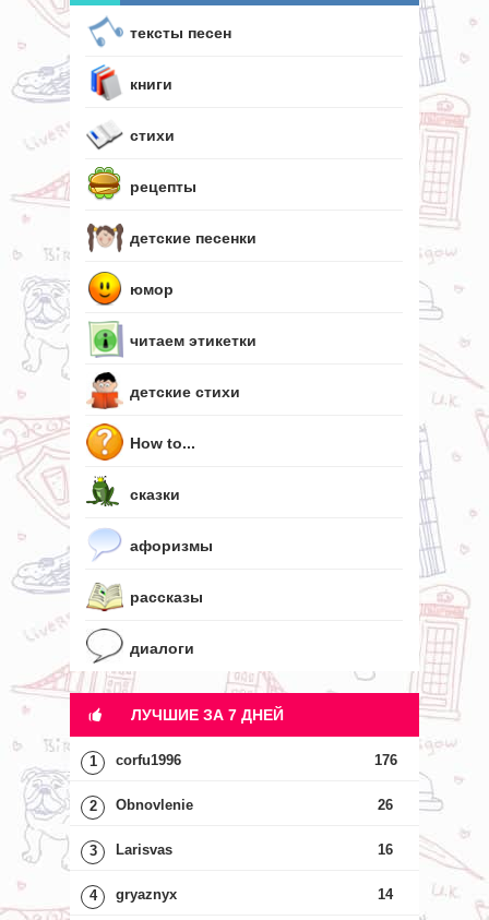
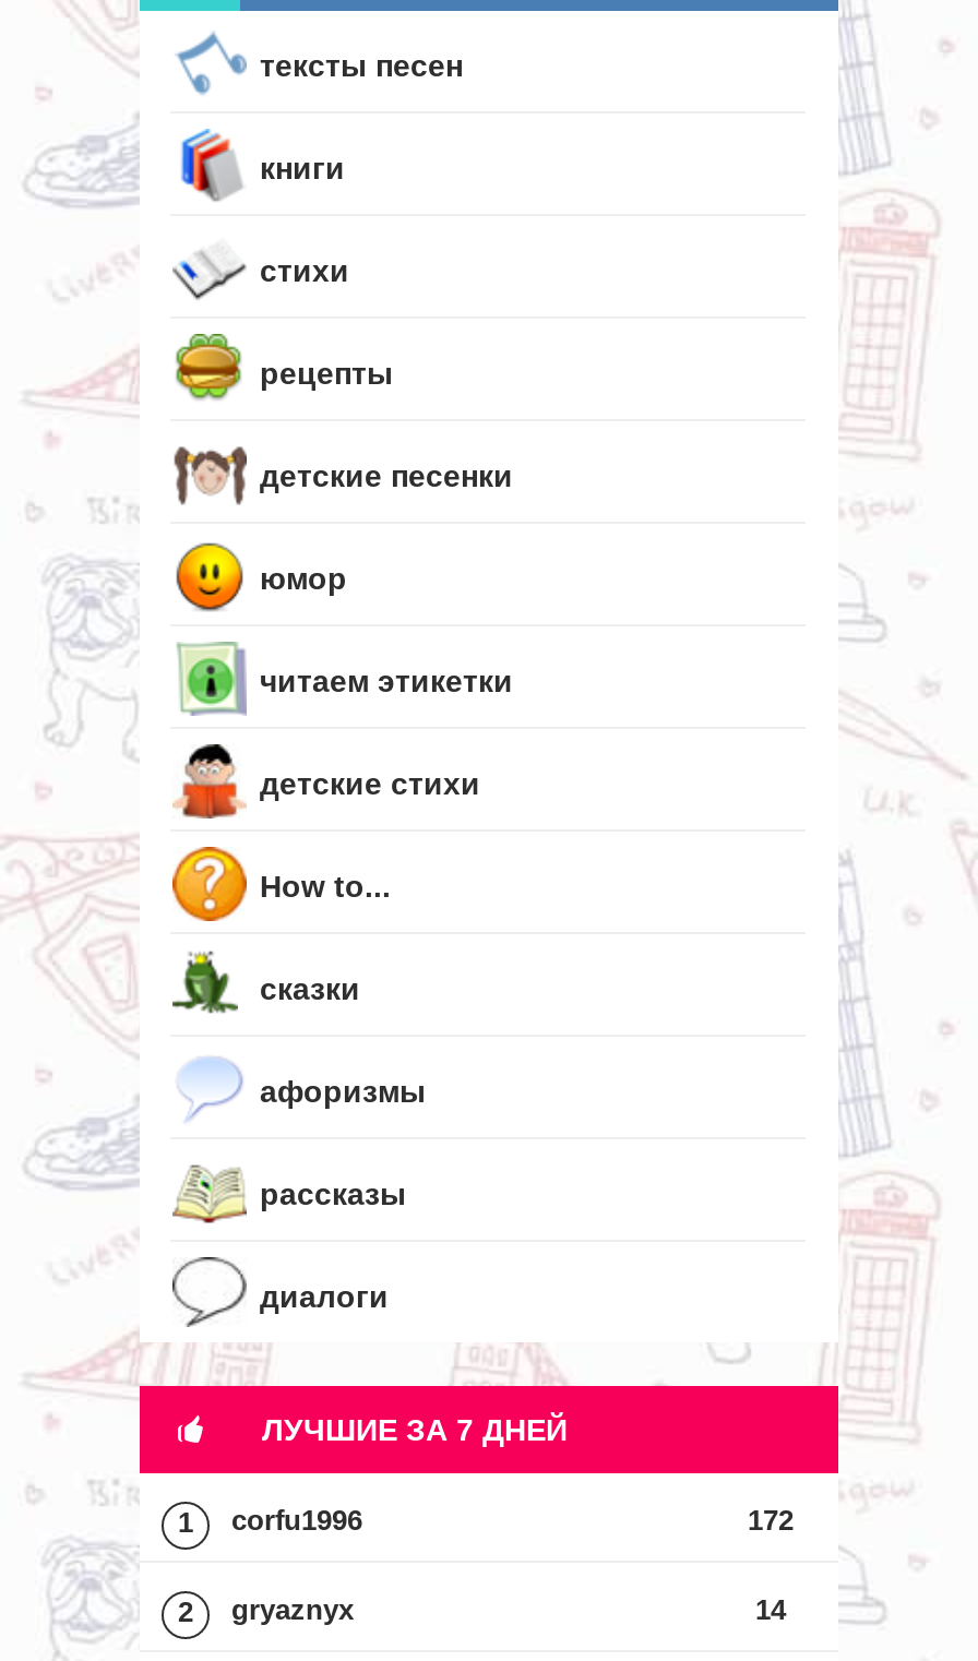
[374,751,397,768] 176 -> [748,1503,794,1536] 172
[89,796,393,903] Obnovlenie | 26 | 3 | Larisvas | 16 | 4 -> none

